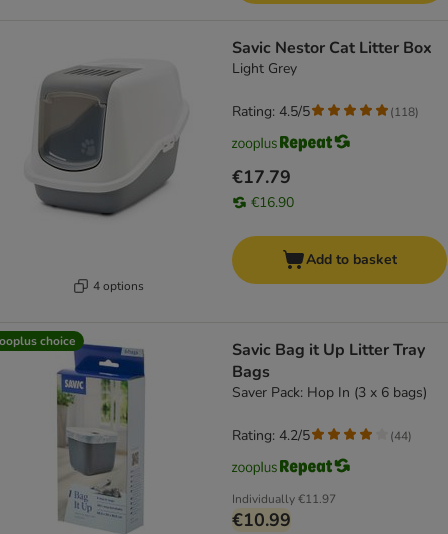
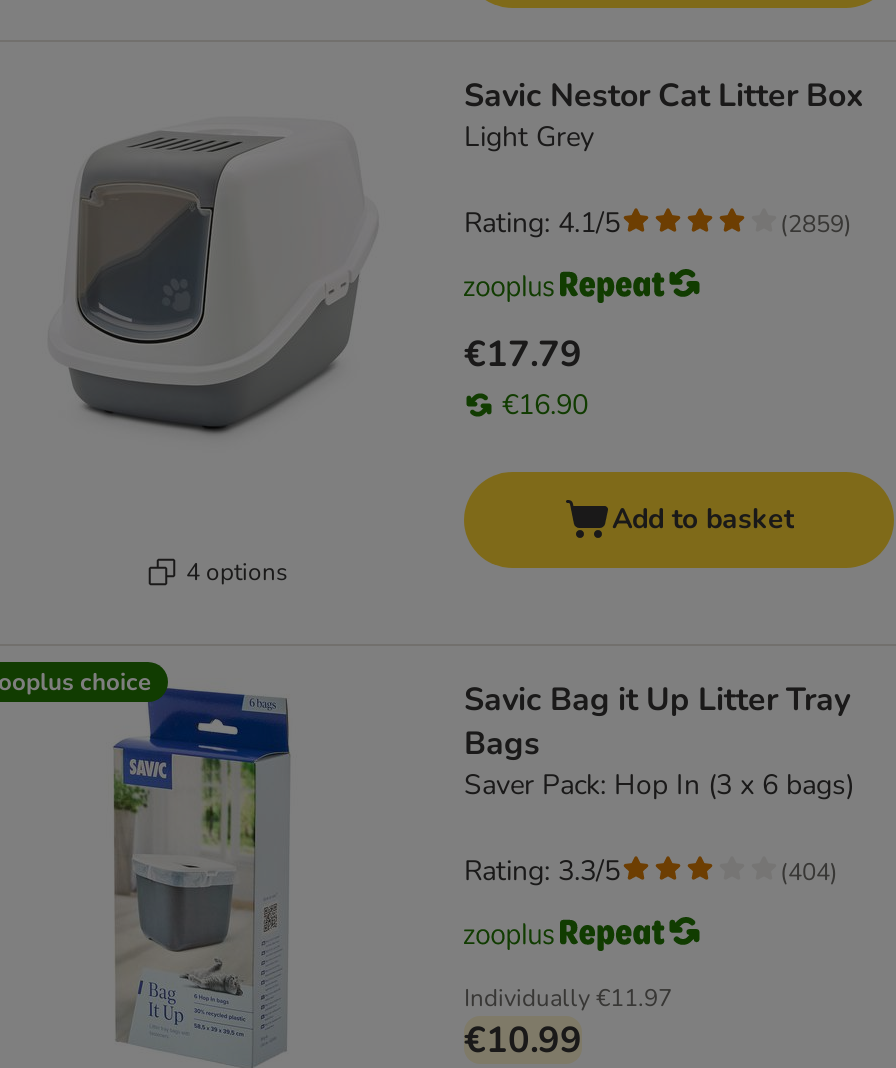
[232,102,310,121] Rating: 4.5/5 -> [464,204,620,242] Rating: 4.1/5
[390,104,419,120] (118) -> [780,207,852,239] (2859)
[232,426,310,445] Rating: 4.2/5 -> [464,852,620,890] Rating: 3.3/5
[390,428,412,444] (44) -> [780,855,838,887] (404)

